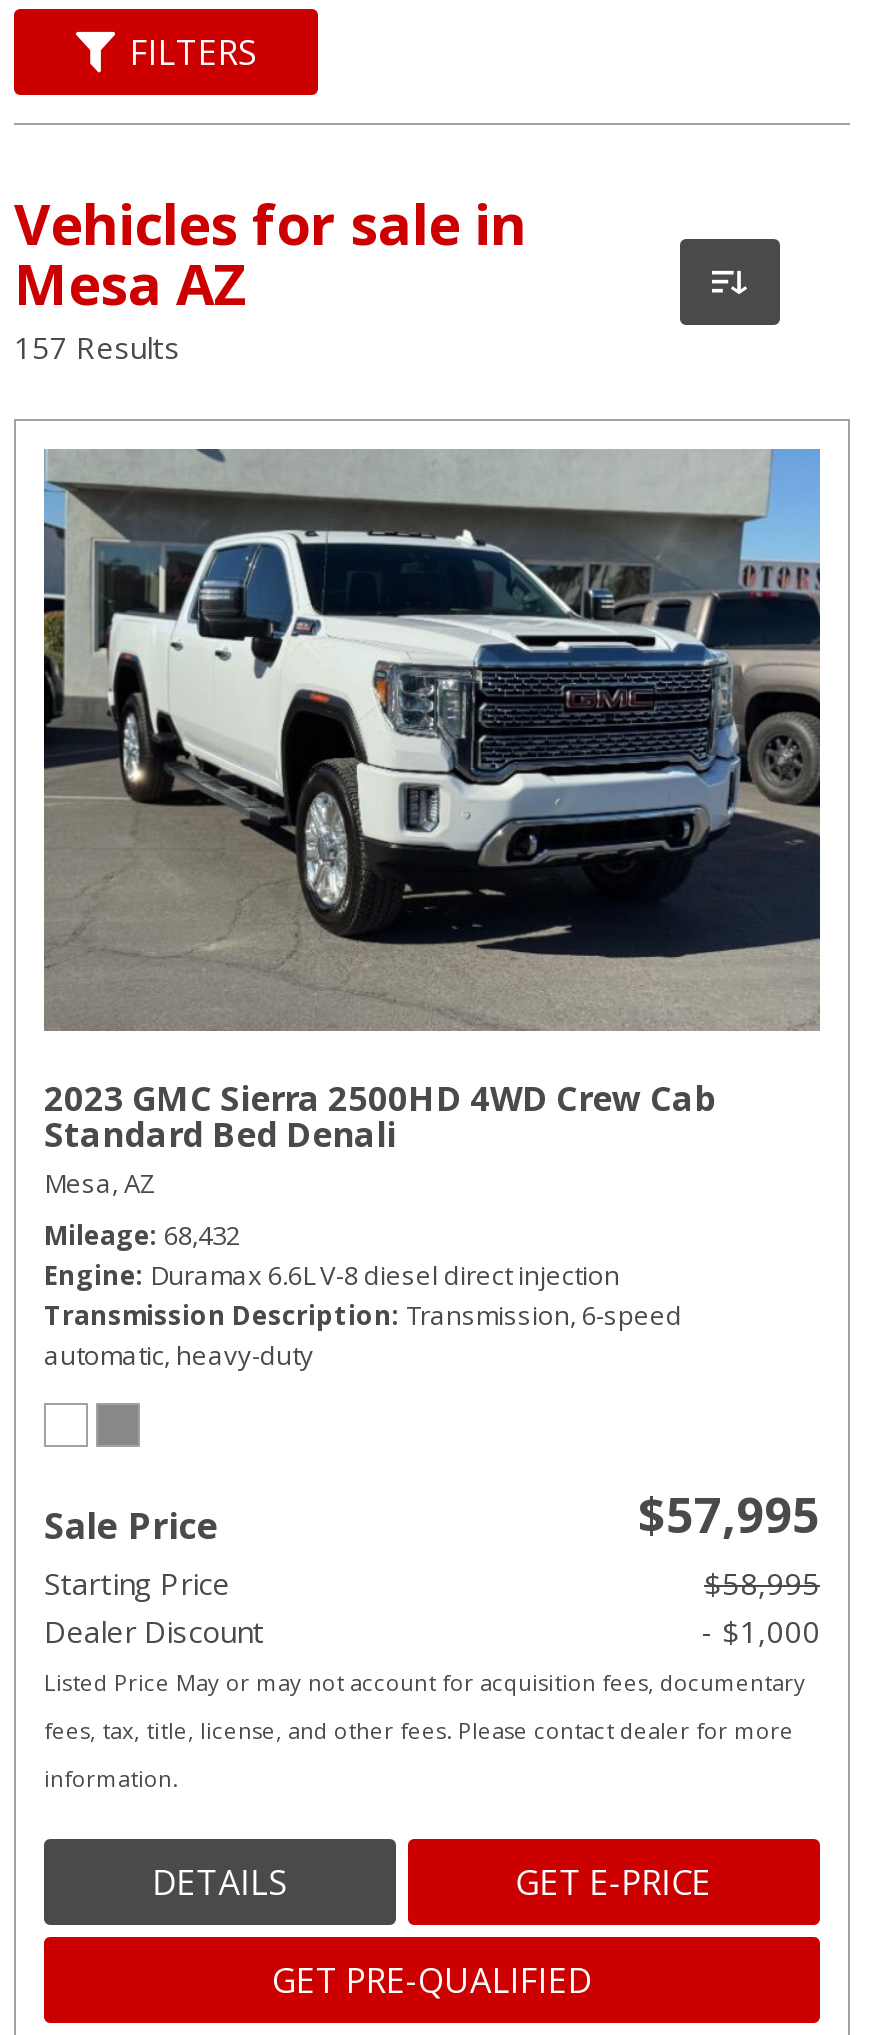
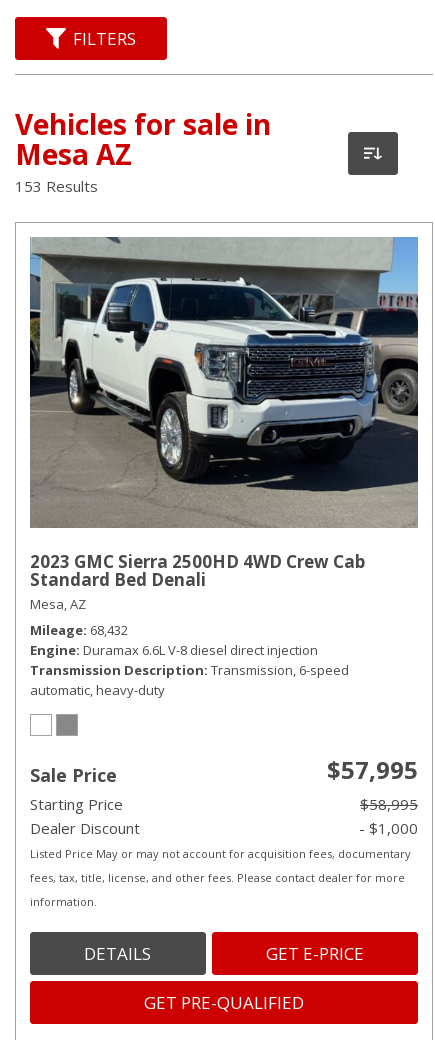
[14,327,180,367] 157 Results -> [15,176,98,196] 153 Results

